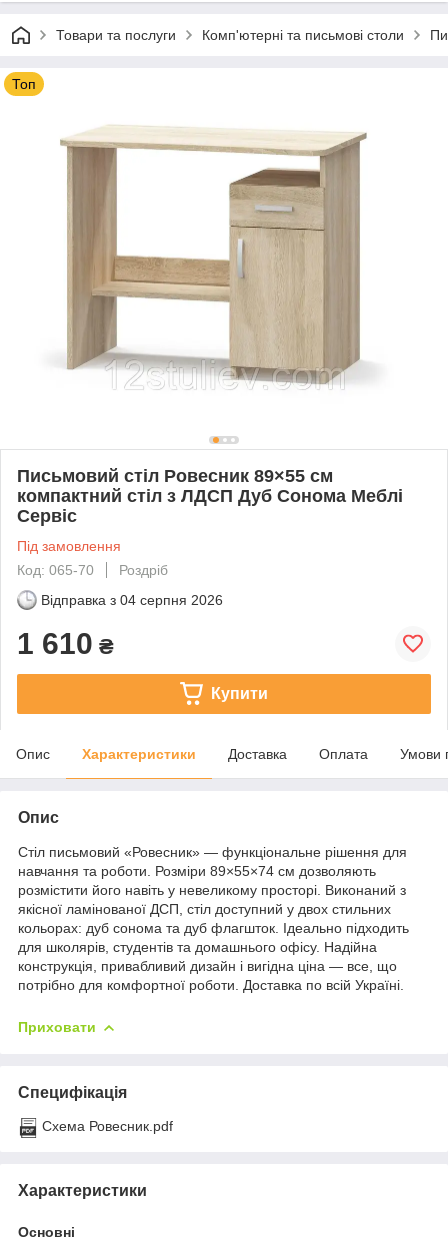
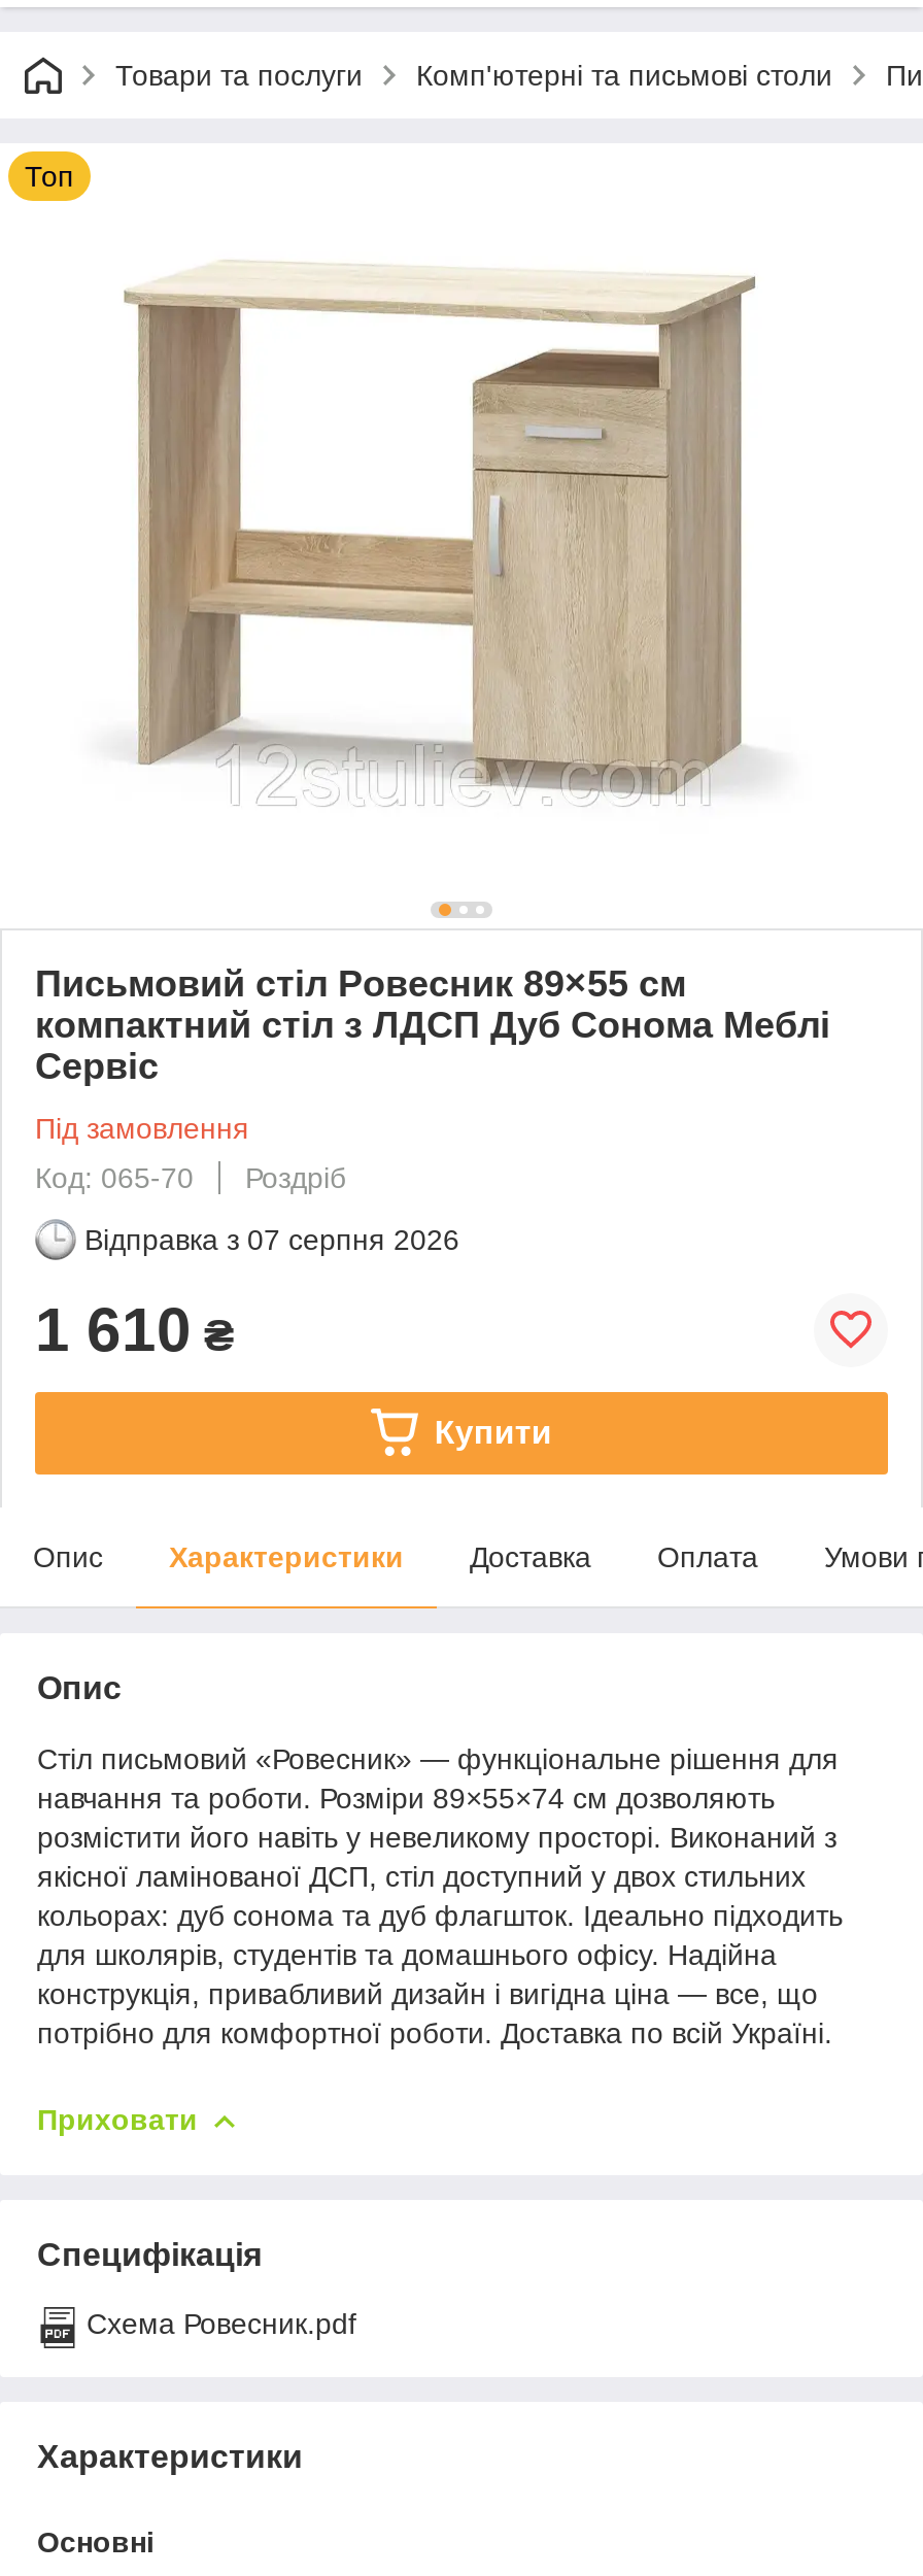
[41,592,223,608] Відправка з 04 серпня 2026 -> [84,1223,459,1256] Відправка з 07 серпня 2026

